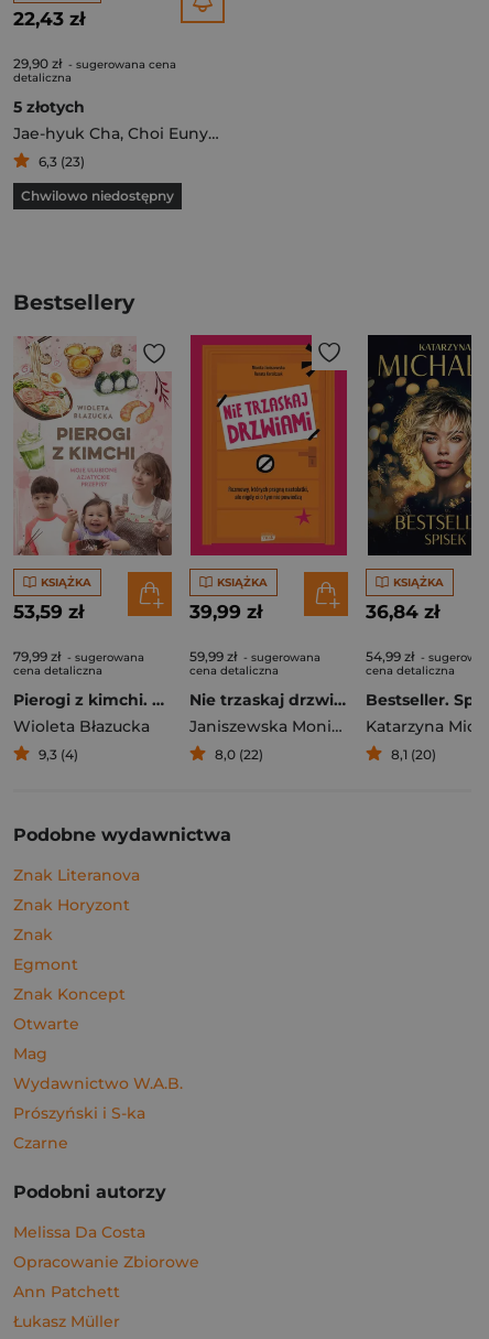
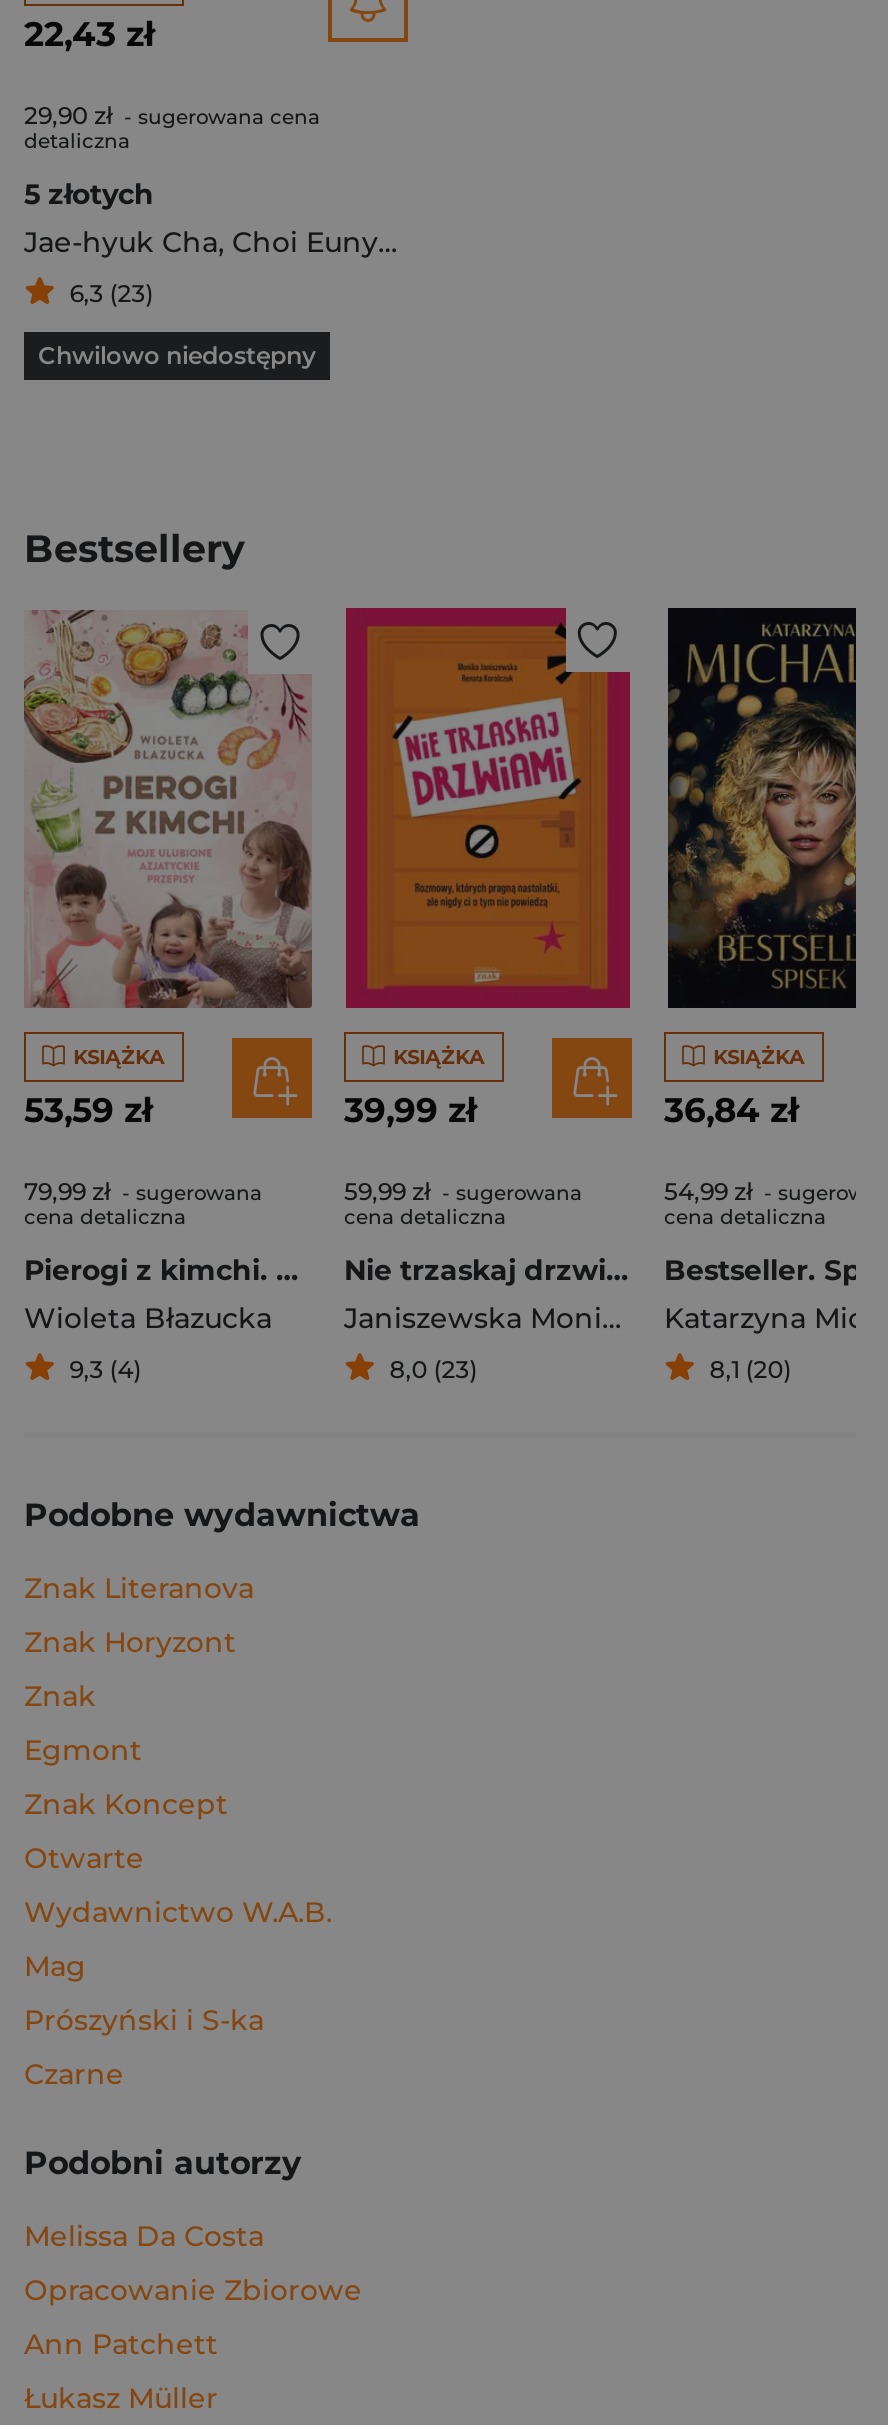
[215,746,263,763] 8,0 (22) -> [390,1354,478,1384] 8,0 (23)
moved [13,1044,47,1063] -> [24,1948,86,1984]: Mag
moved [13,1073,183,1093] -> [24,1894,332,1930]: Wydawnictwo W.A.B.

